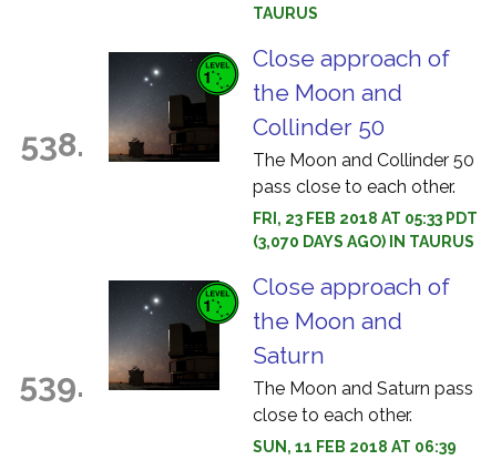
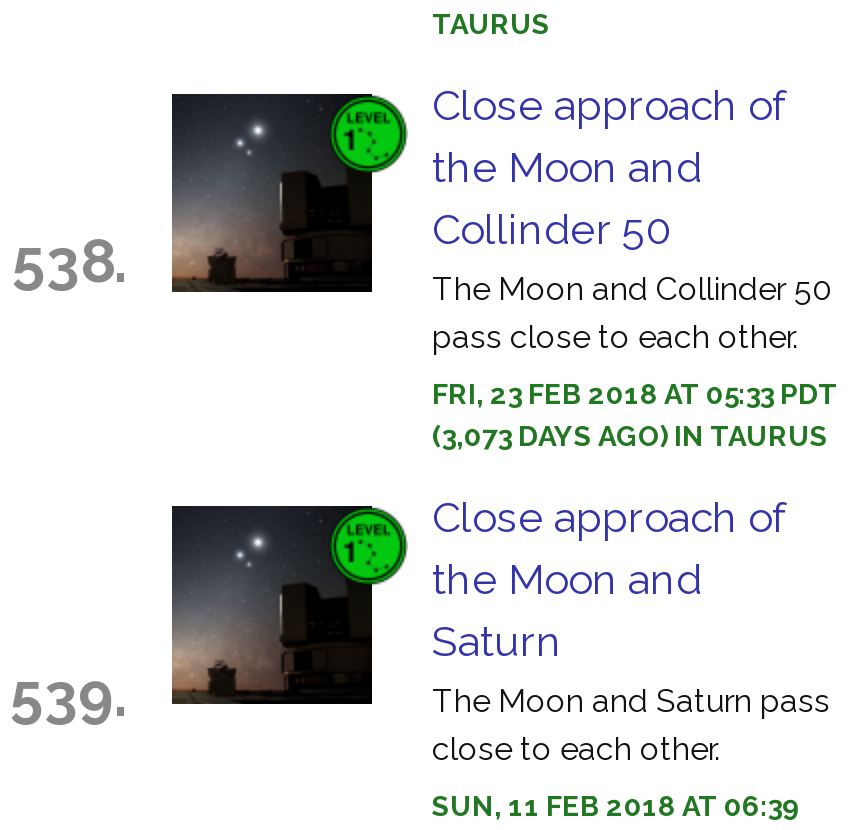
[253,233,474,251] (3,070 DAYS AGO) IN TAURUS -> [432,420,828,452] (3,073 DAYS AGO) IN TAURUS

